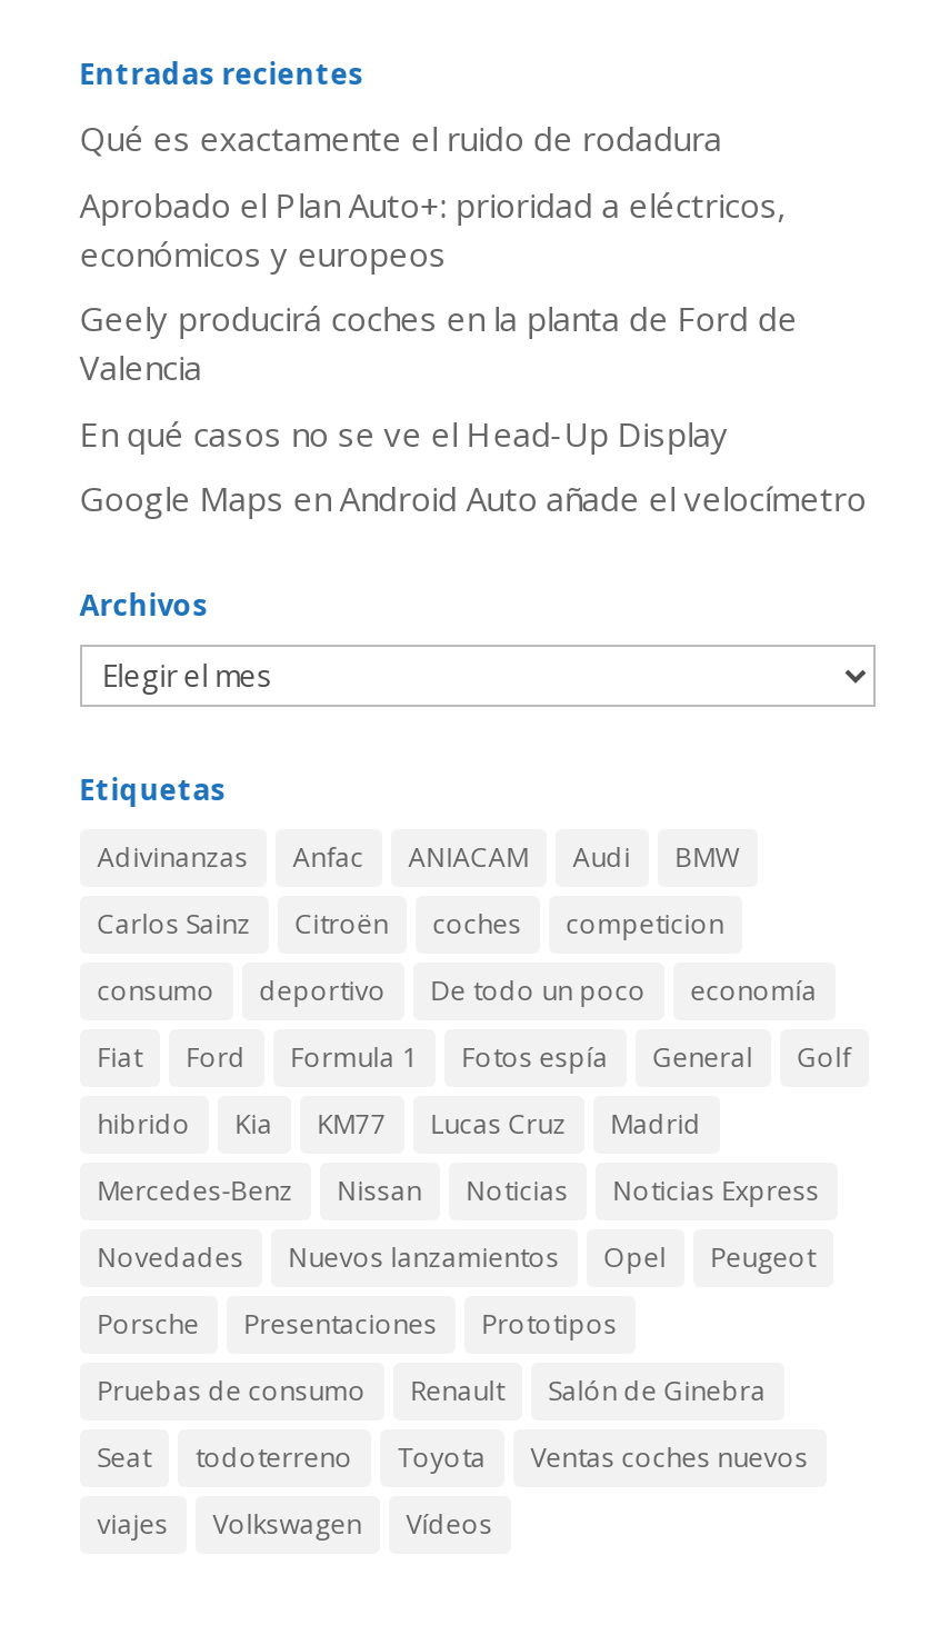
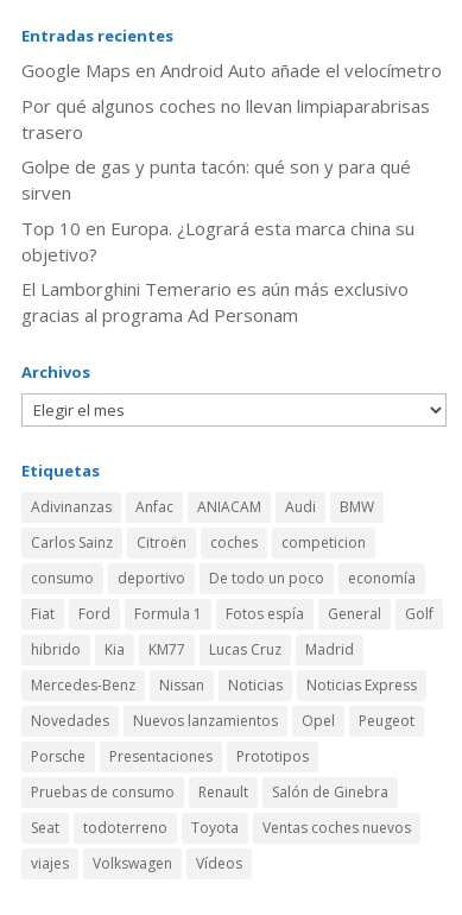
[80,116,797,455] Qué es exactamente el ruido de rodadura | Aprobado el Plan Auto+: prioridad a eléctricos, | económicos y europeos | Geely producirá coches en la planta de Ford de | Valencia | En qué casos no se ve el Head-Up Display -> none
moved [80,477,866,521] -> [21,59,442,82]: Google Maps en Android Auto añade el velocímetro
none -> [21,94,430,327] Por qué algunos coches no llevan limpiaparabrisas | trasero | Golpe de gas y punta tacón: qué son y para qué | sirven | Top 10 en Europa. ¿Logrará esta marca china su | objetivo? | El Lamborghini Temerario es aún más exclusivo | gracias al programa Ad Personam

